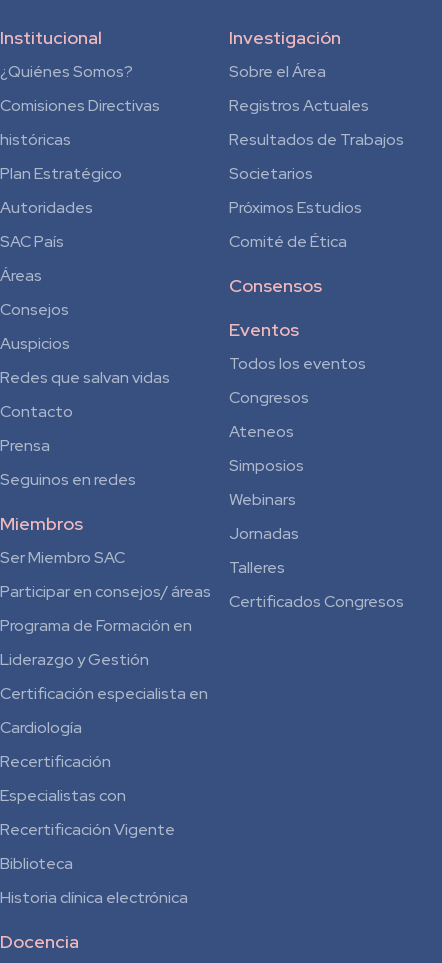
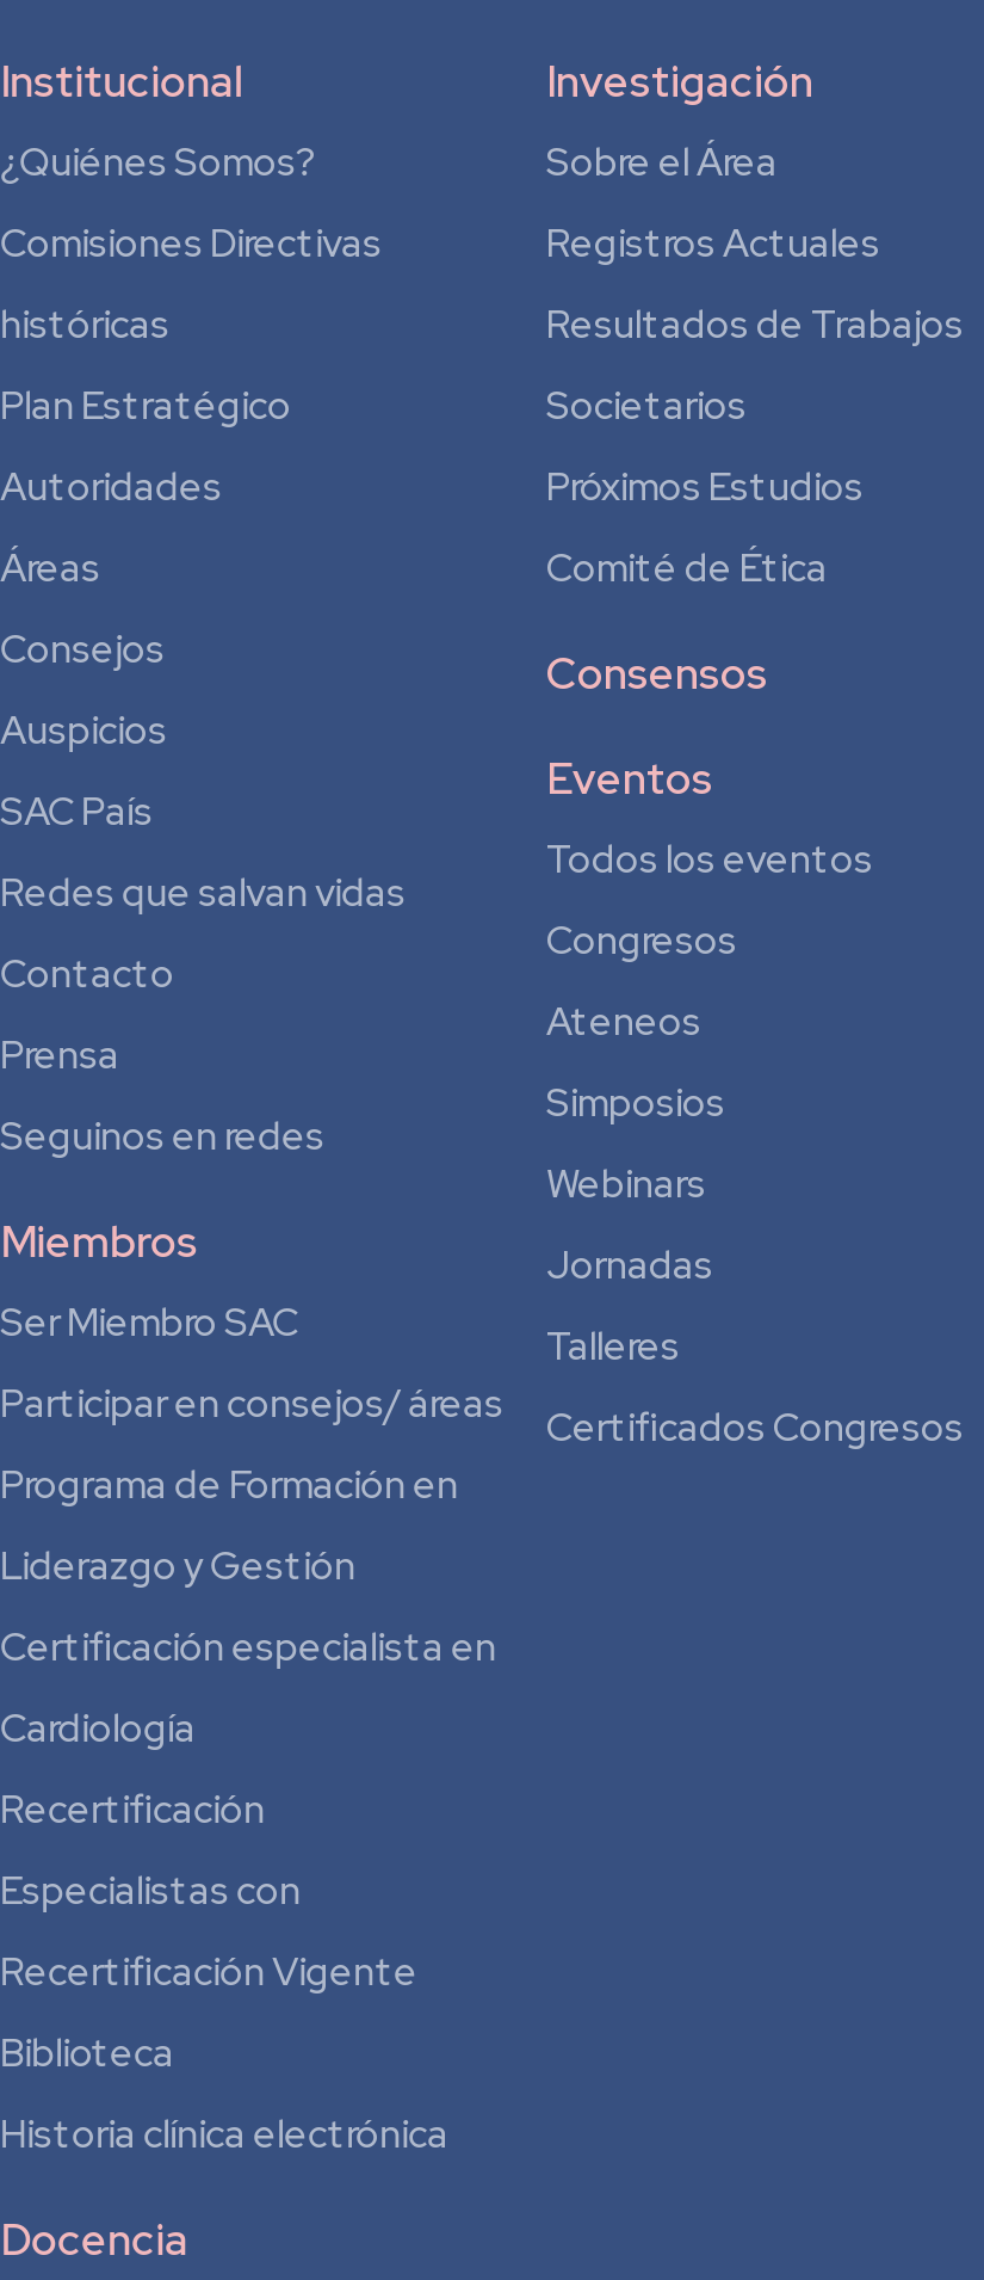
moved [0,231,64,252] -> [0,787,153,837]: SAC País
moved [0,265,70,354] -> [0,544,167,756]: Áreas | Consejos | Auspicios

